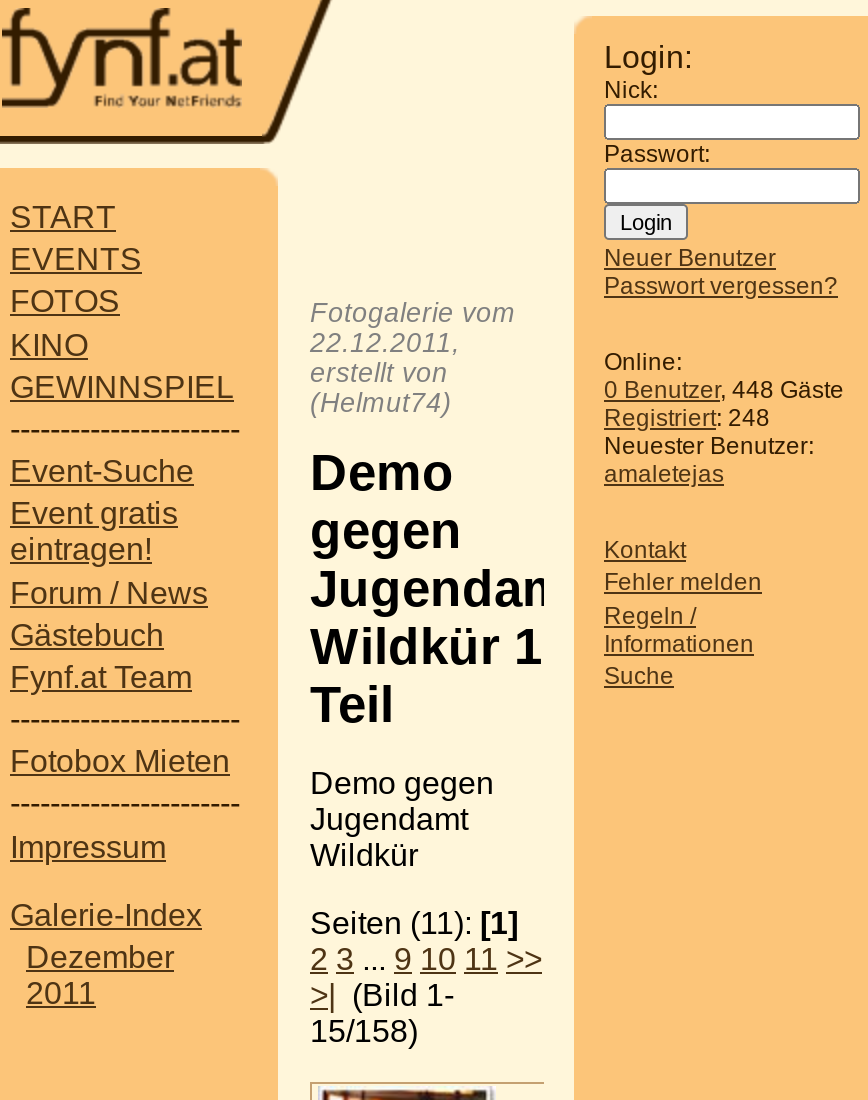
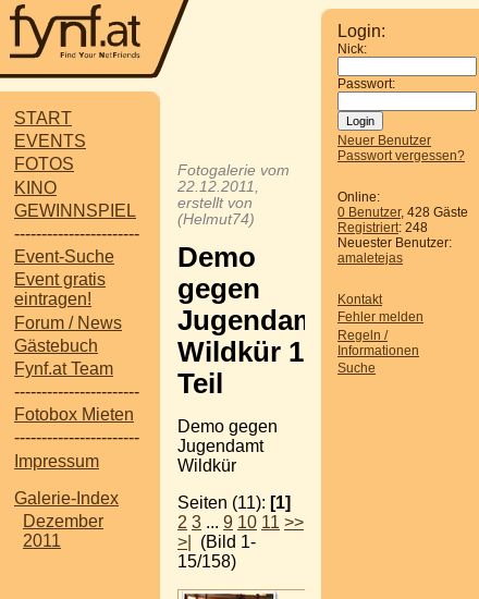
[604,376,844,404] 0 Benutzer, 448 Gäste -> [337,205,468,220] 0 Benutzer, 428 Gäste

